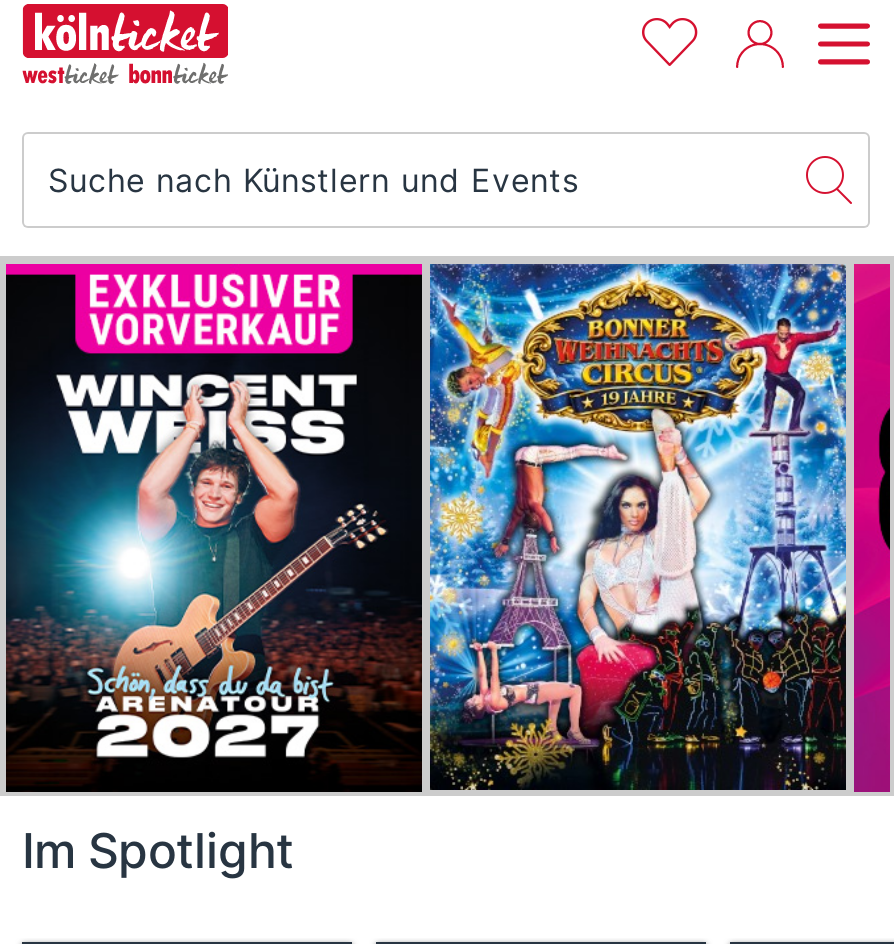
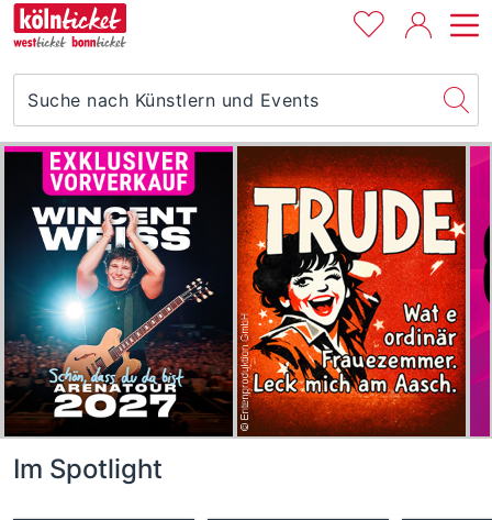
[428,262,848,792] [image] -> [236,145,467,436] [image]

